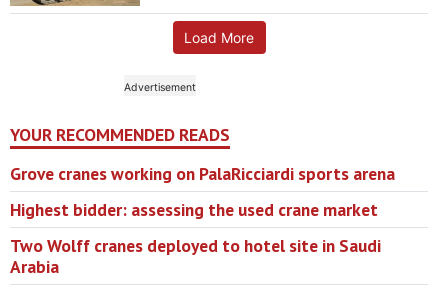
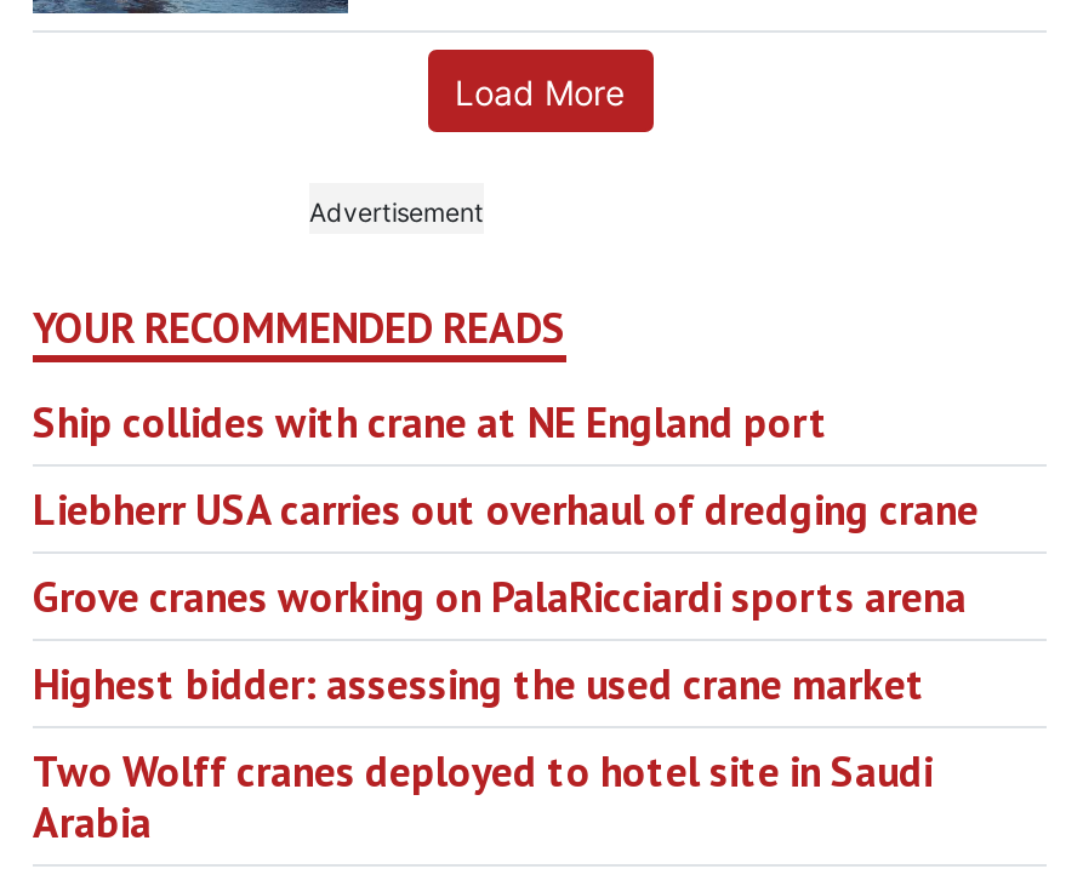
none -> [33,393,979,536] Ship collides with crane at NE England port | Liebherr USA carries out overhaul of dredging crane

